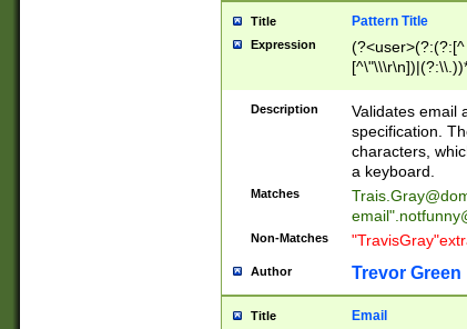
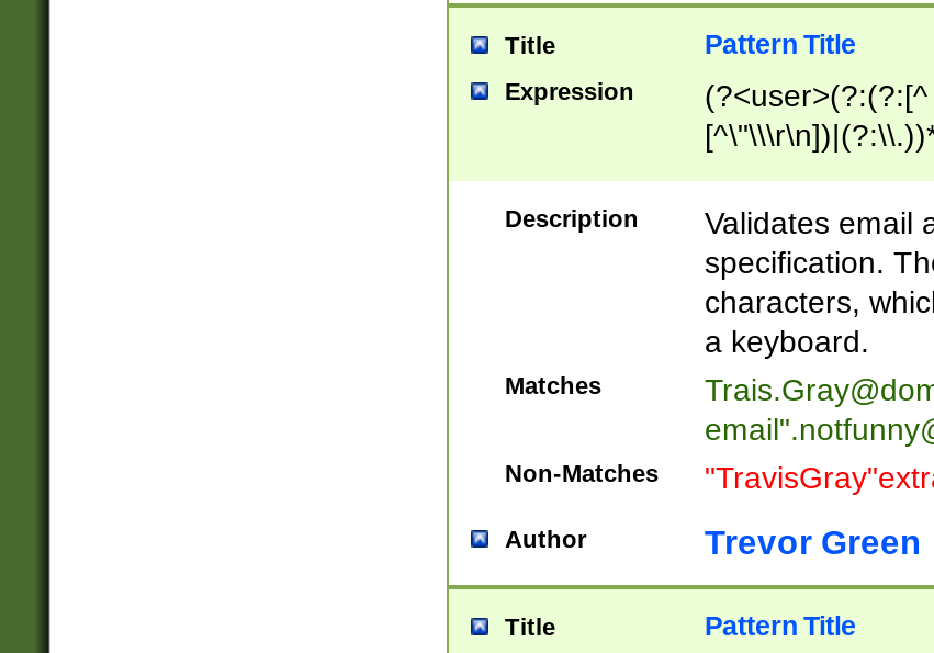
[351,308,387,324] Email -> [705,612,856,642] Pattern Title

